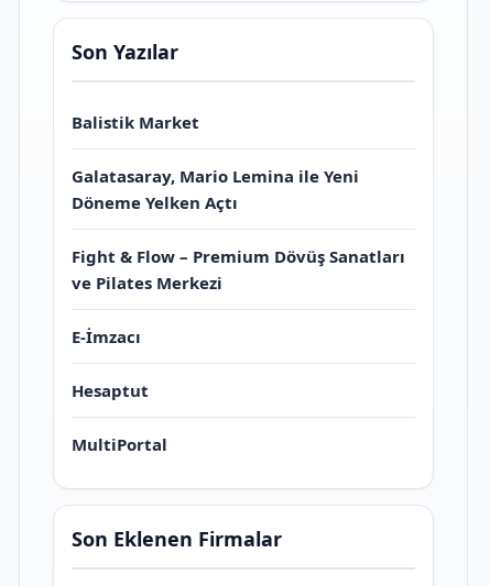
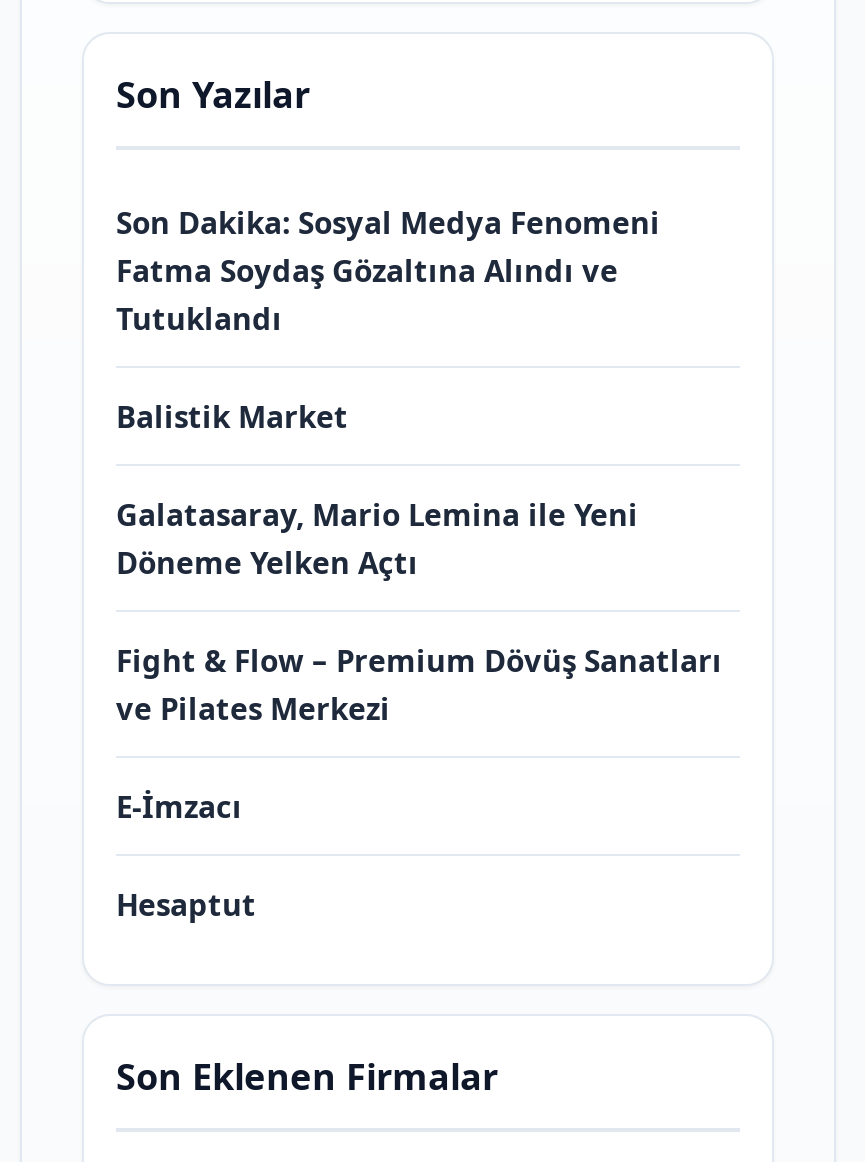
none -> [116,203,660,339] Son Dakika: Sosyal Medya Fenomeni | Fatma Soydaş Gözaltına Alındı ve | Tutuklandı
moved [72,111,405,402] -> [116,397,722,925]: Balistik Market | Galatasaray, Mario Lemina ile Yeni | Döneme Yelken Açtı | Fight & Flow – Premium Dövüş Sanatları | ve Pilates Merkezi | E-İmzacı | Hesaptut
[72,434,167,455] MultiPortal -> none

